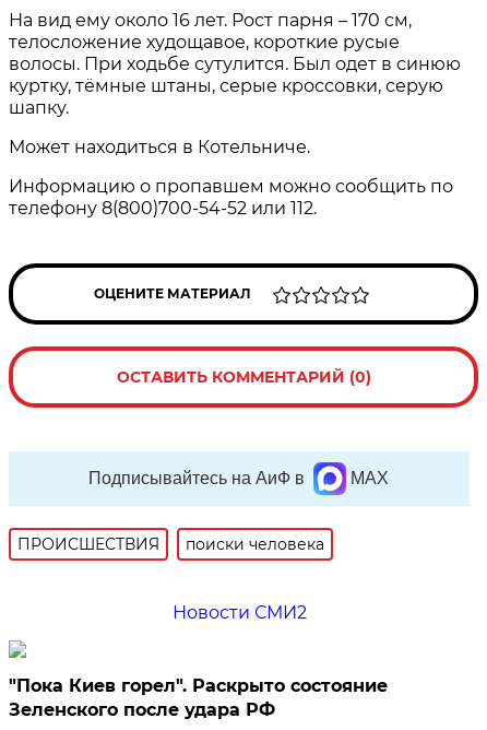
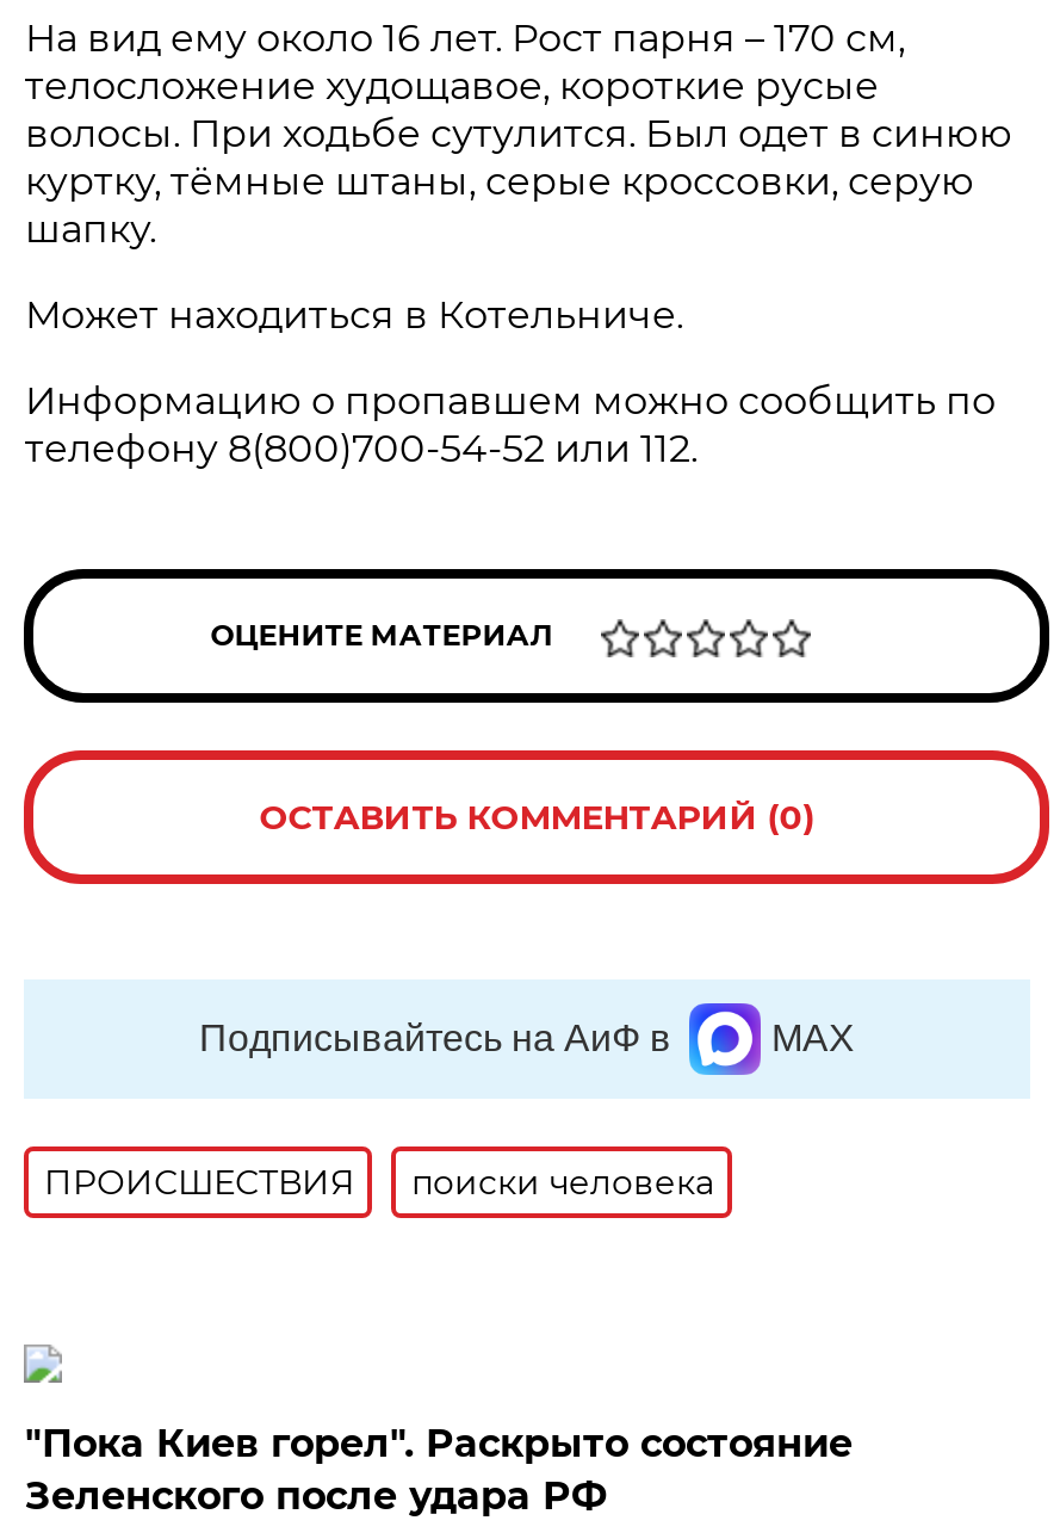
[172,602,307,623] Новости СМИ2 -> none

